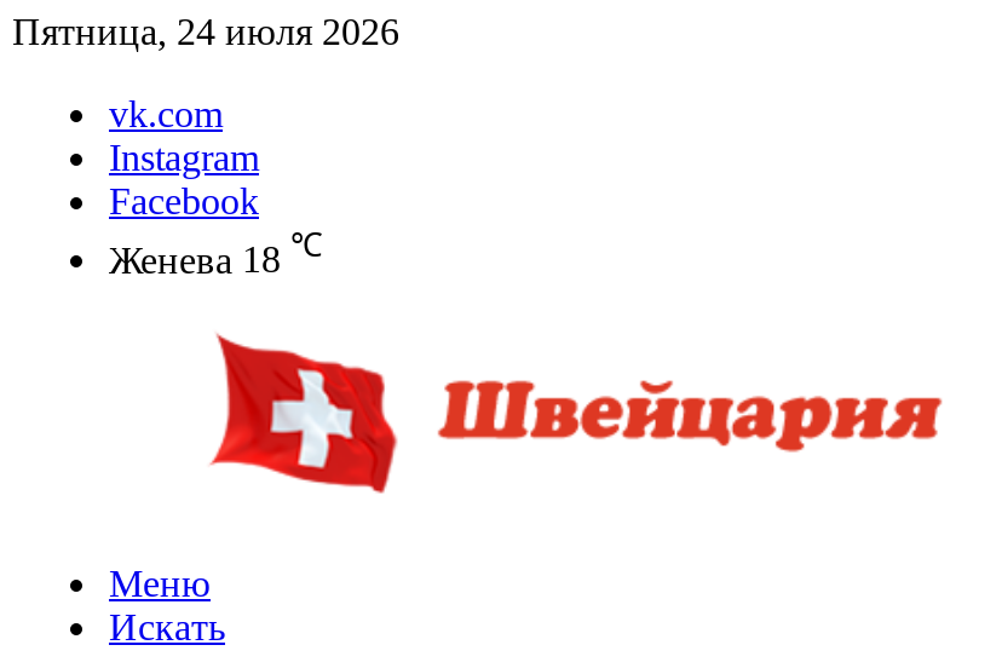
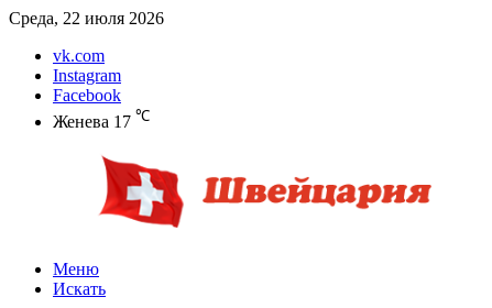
[12,11,399,52] Пятница, 24 июля 2026 -> [9,9,164,28] Среда, 22 июля 2026
[109,229,322,280] Женева 18 ℃ -> [53,108,150,131] Женева 17 ℃

